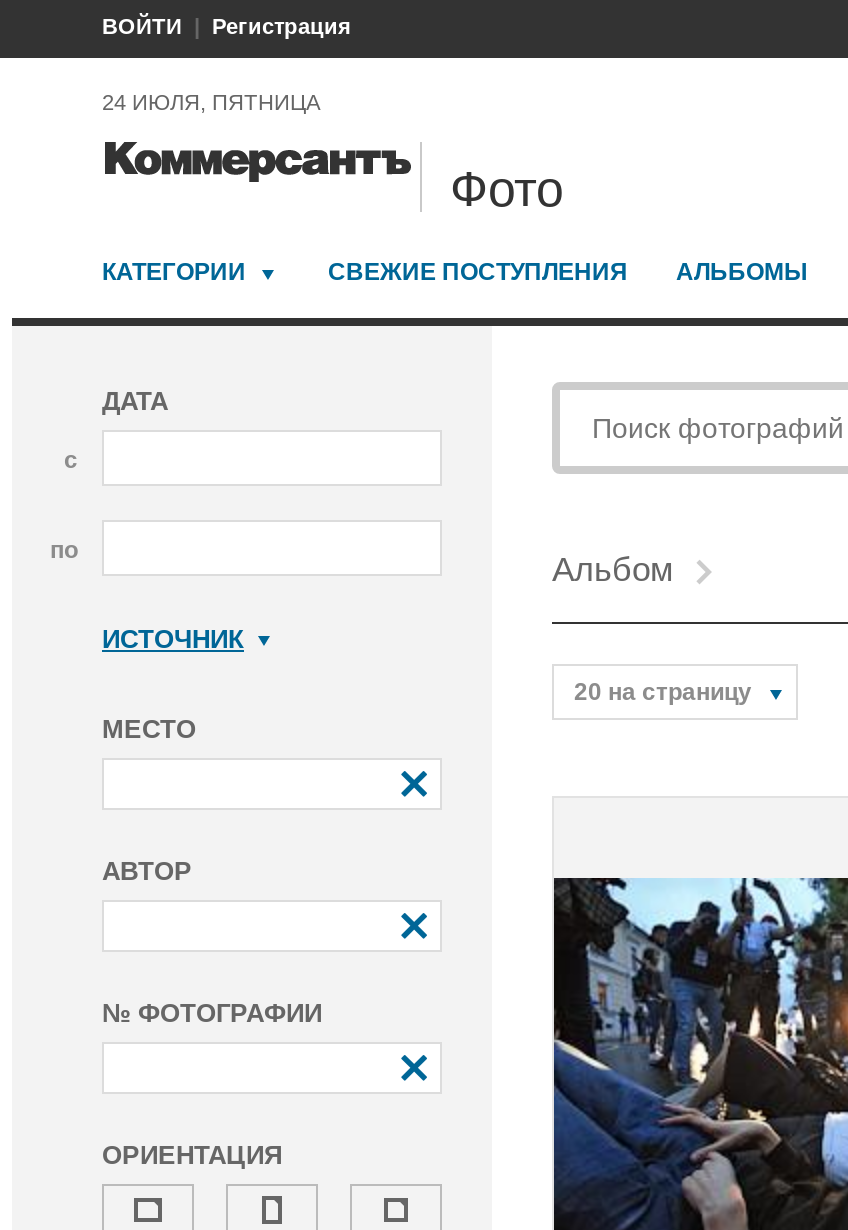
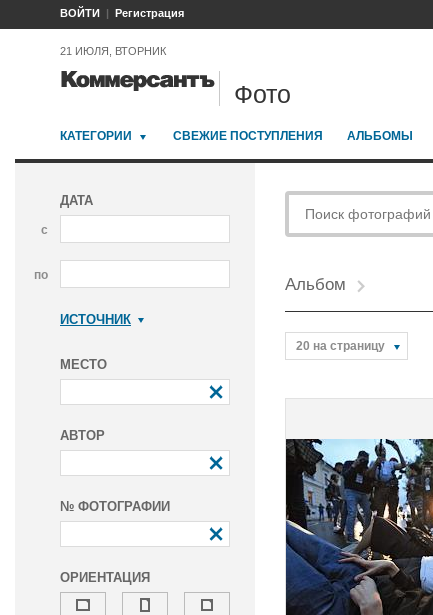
[102,90,320,114] 24 ИЮЛЯ, ПЯТНИЦА -> [60,45,166,57] 21 ИЮЛЯ, ВТОРНИК

